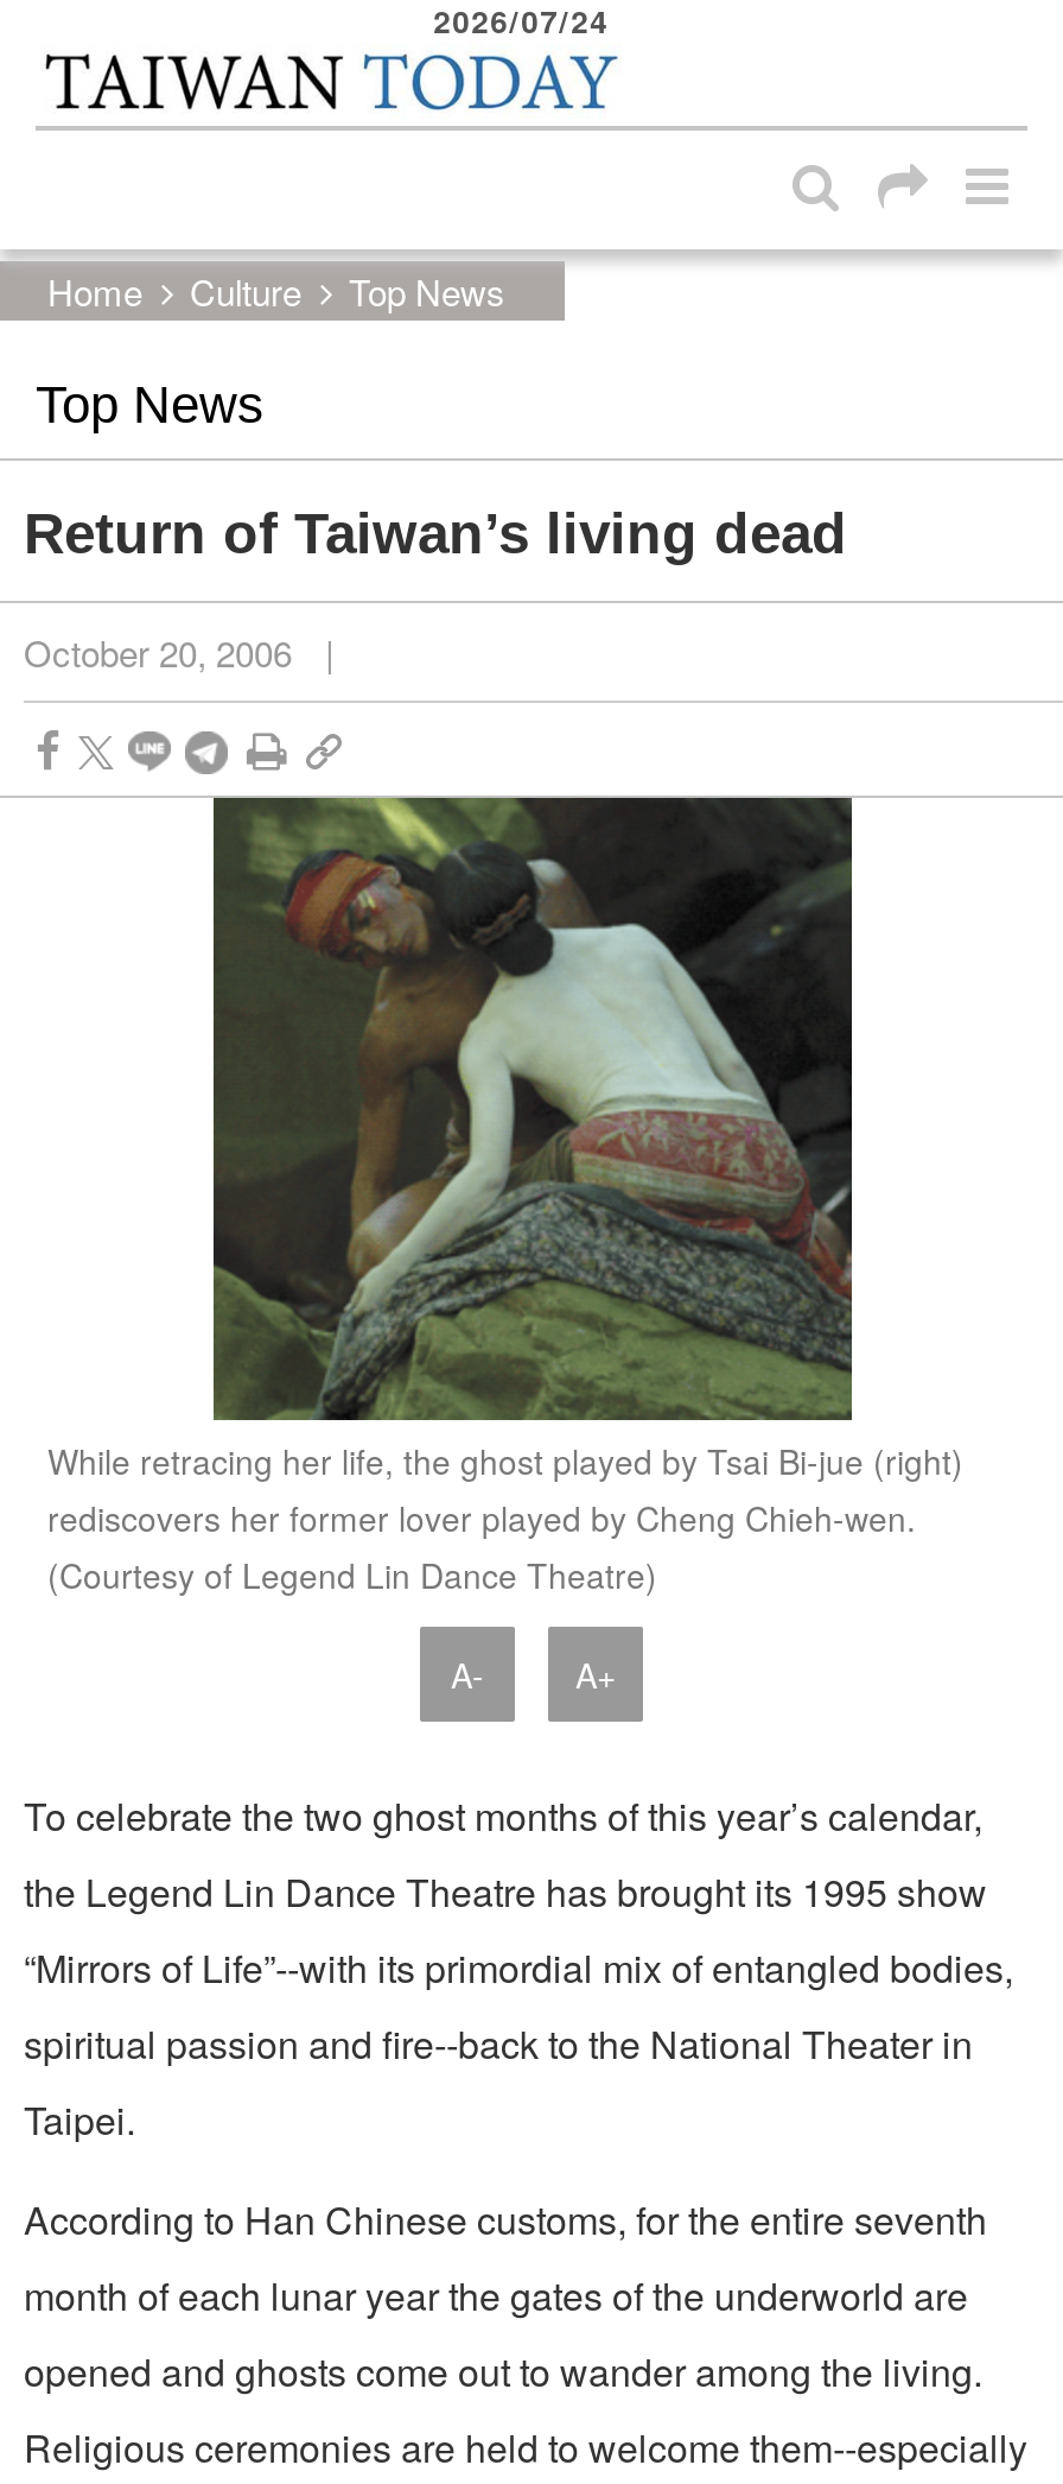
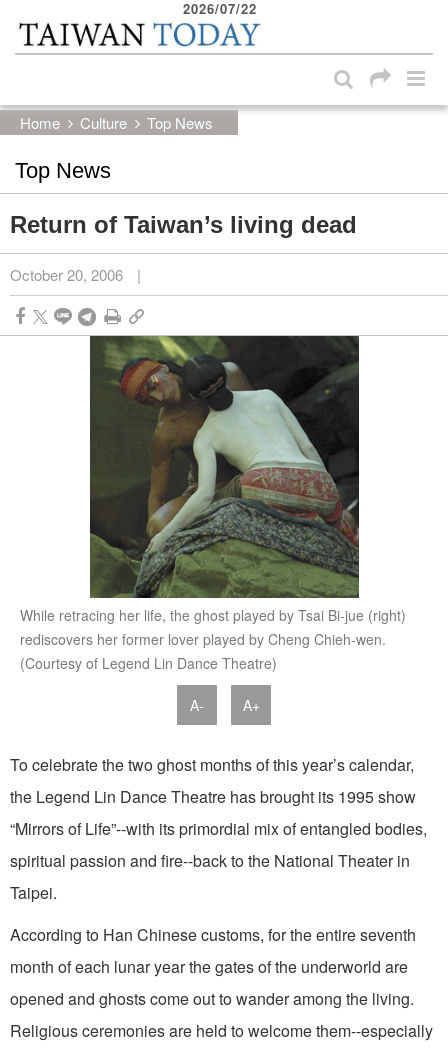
[433,0,609,43] 2026/07/24 -> [183,0,257,18] 2026/07/22

